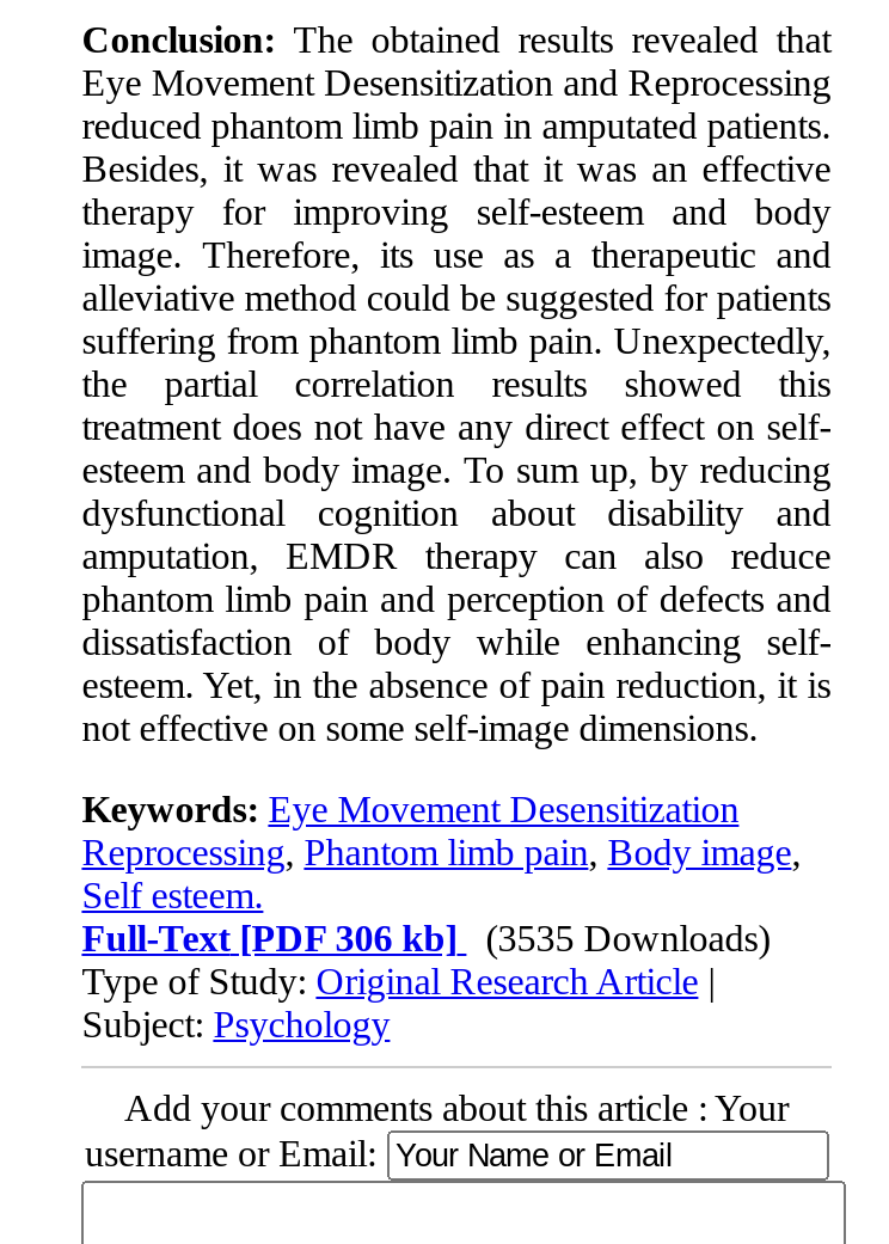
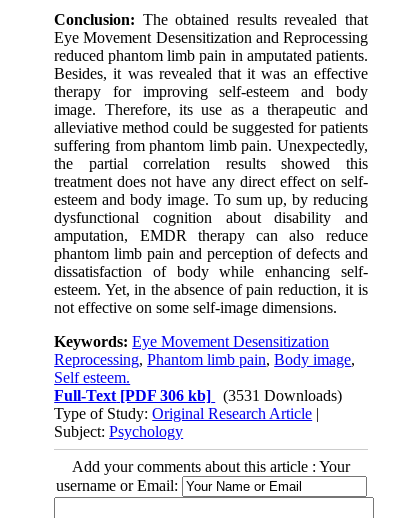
[82,917,770,957] Full-Text [PDF 306 kb] (3535 Downloads) -> [54,387,342,404] Full-Text [PDF 306 kb] (3531 Downloads)

